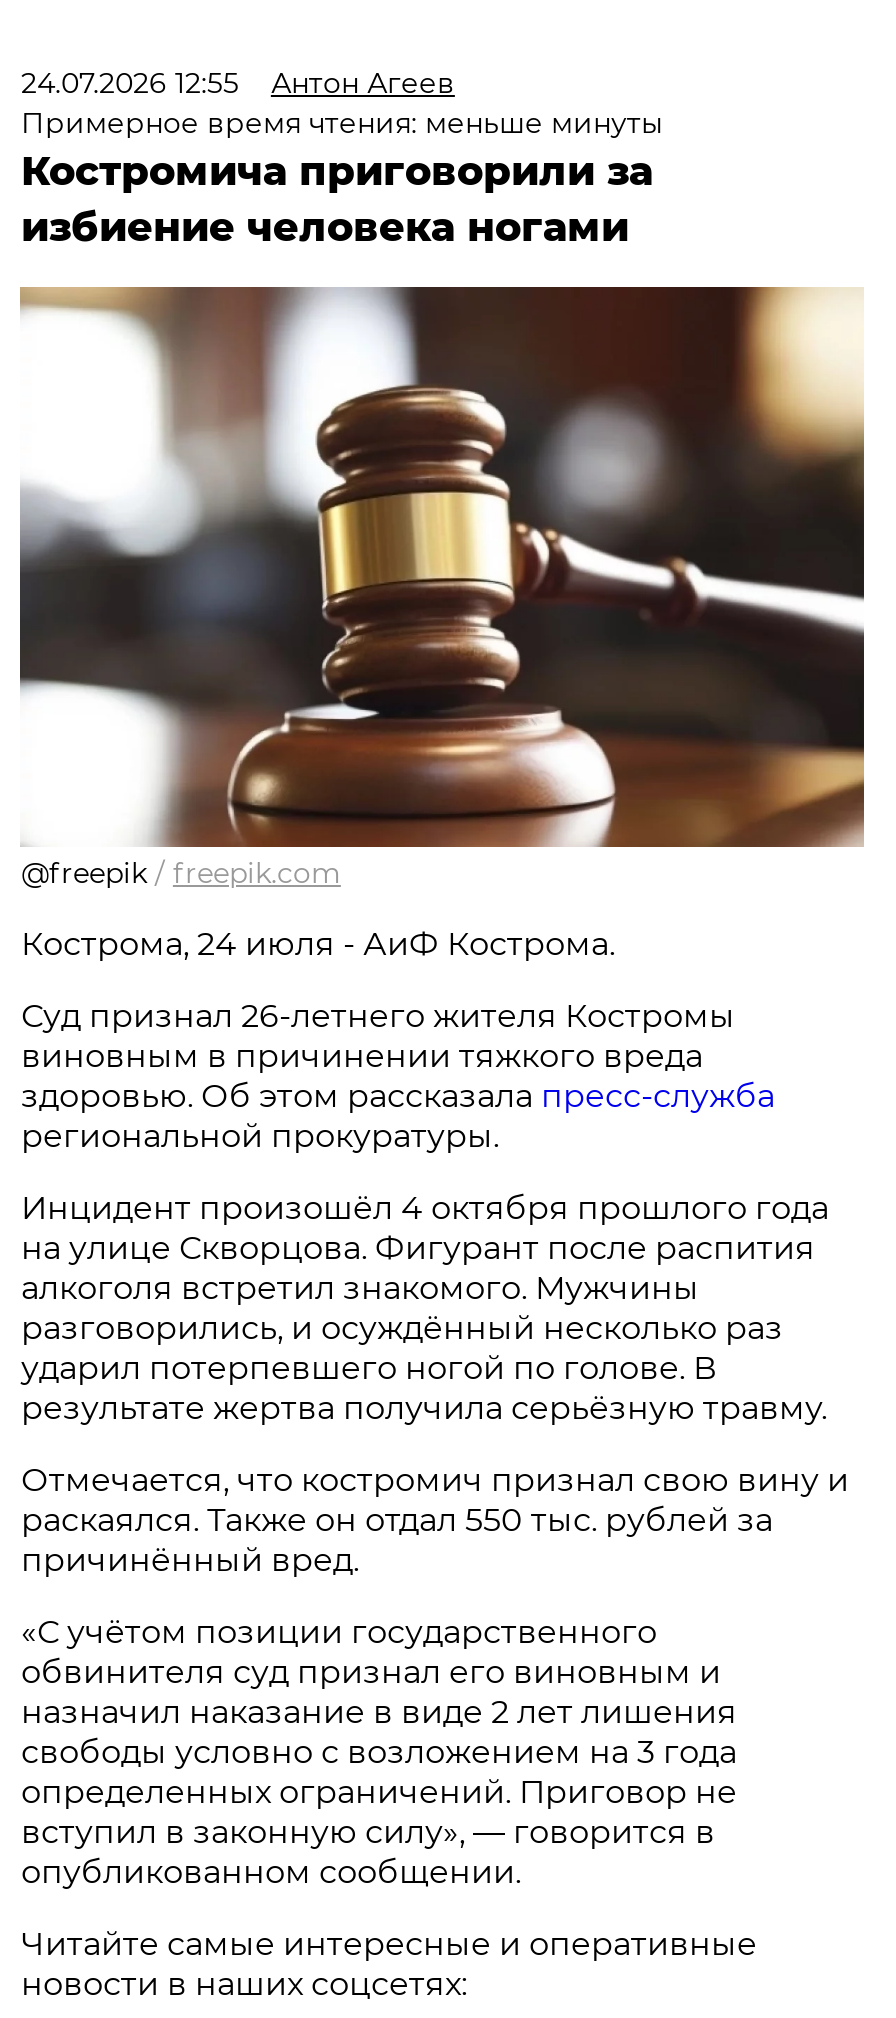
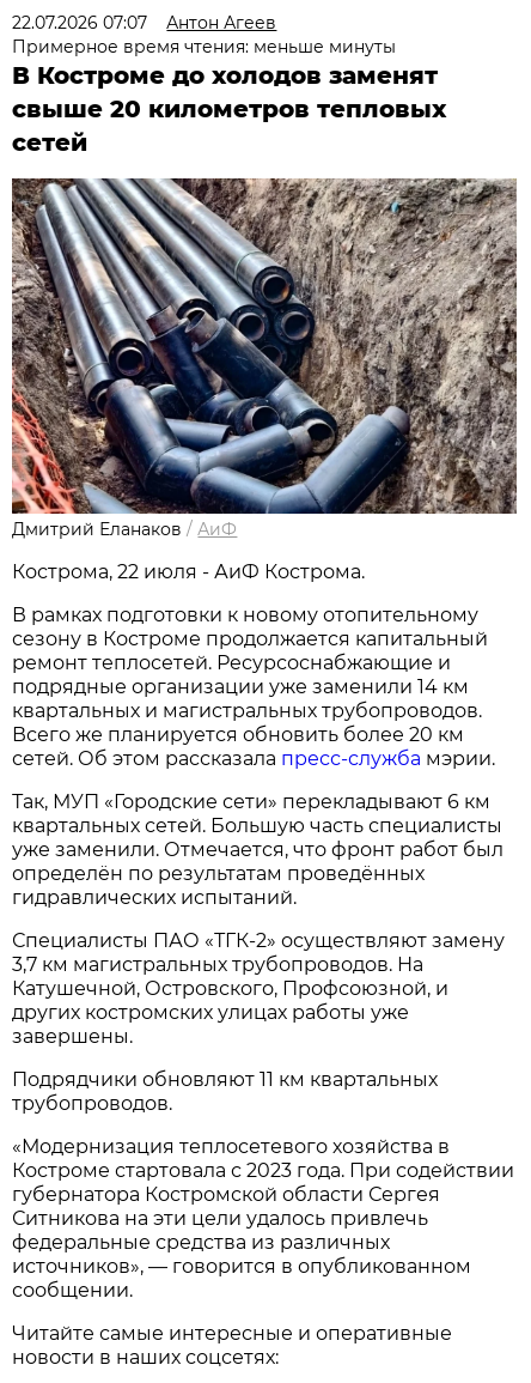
[21,65,455,101] 24.07.2026 12:55 Антон Агеев -> [12,12,277,34] 22.07.2026 07:07 Антон Агеев
[21,147,653,251] Костромича приговорили за | избиение человека ногами -> [12,61,447,157] В Костроме до холодов заменят | свыше 20 километров тепловых | сетей
[20,285,864,1891] [image] | @freepik / freepik.com | Кострома, 24 июля - АиФ Кострома. | Суд признал 26-летнего жителя Костромы | виновным в причинении тяжкого вреда | здоровью. Об этом рассказала пресс-служба | региональной прокуратуры. | Инцидент произошёл 4 октября прошлого года | на улице Скворцова. Фигурант после распития | алкоголя встретил знакомого. Мужчины | разговорились, и осуждённый несколько раз | ударил потерпевшего ногой по голове. В | результате жертва получила серьёзную травму. | Отмечается, что костромич признал свою вину и | раскаялся. Также он отдал 550 тыс. рублей за | причинённый вред. | «С учётом позиции государственного | обвинителя суд признал его виновным и | назначил наказание в виде 2 лет лишения | свободы условно с возложением на 3 года | определенных ограничений. Приговор не | вступил в законную силу», — говорится в | опубликованном сообщении. -> [11,177,518,1302] [image] | Дмитрий Еланаков / АиФ | Кострома, 22 июля - АиФ Кострома. | В рамках подготовки к новому отопительному | сезону в Костроме продолжается капитальный | ремонт теплосетей. Ресурсоснабжающие и | подрядные организации уже заменили 14 км | квартальных и магистральных трубопроводов. | Всего же планируется обновить более 20 км | сетей. Об этом рассказала пресс-служба мэрии. | Так, МУП «Городские сети» перекладывают 6 км | квартальных сетей. Большую часть специалисты | уже заменили. Отмечается, что фронт работ был | определён по результатам проведённых | гидравлических испытаний. | Специалисты ПАО «ТГК-2» осуществляют замену | 3,7 км магистральных трубопроводов. На | Катушечной, Островского, Профсоюзной, и | других костромских улицах работы уже | завершены. | Подрядчики обновляют 11 км квартальных | трубопроводов. | «Модернизация теплосетевого хозяйства в | Костроме стартовала с 2023 года. При содействии | губернатора Костромской области Сергея | Ситникова на эти цели удалось привлечь | федеральные средства из различных | источников», — говорится в опубликованном | сообщении.

